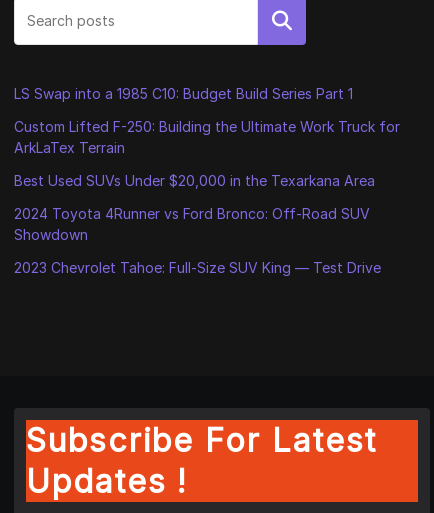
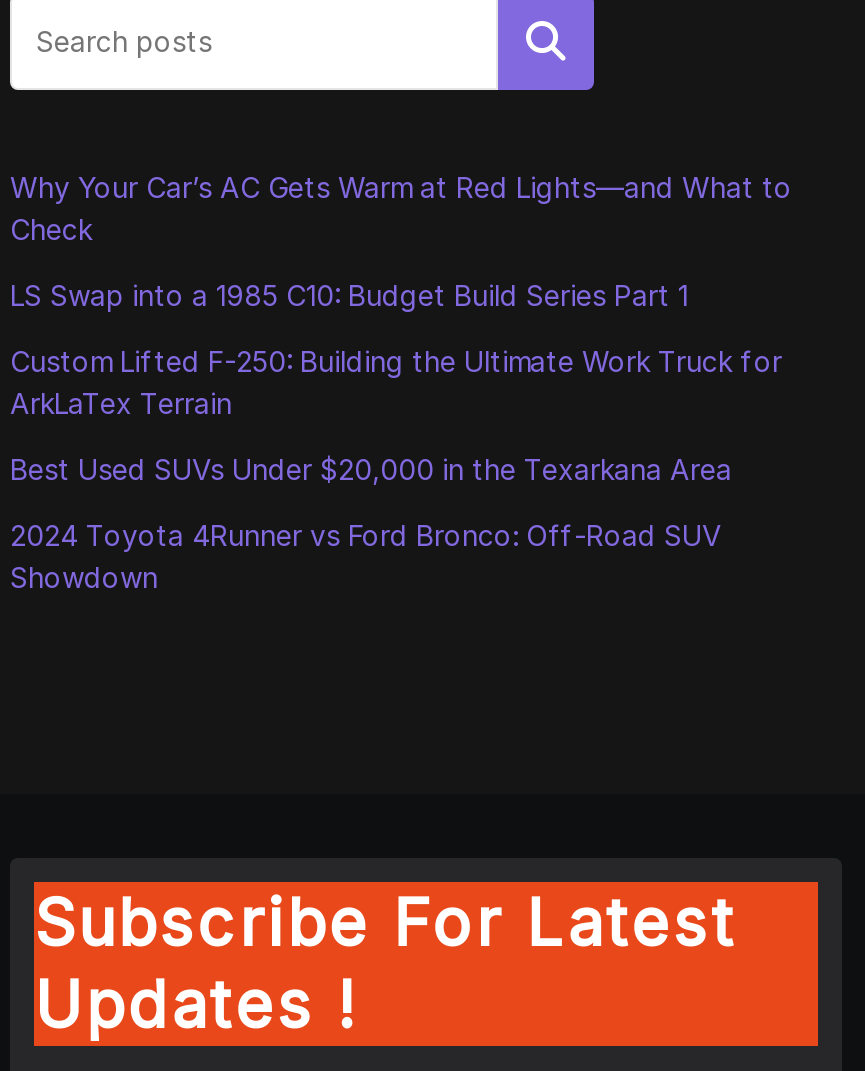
none -> [10,170,792,246] Why Your Car’s AC Gets Warm at Red Lights—and What to | Check
moved [14,85,400,243] -> [10,278,782,594]: LS Swap into a 1985 C10: Budget Build Series Part 1 | Custom Lifted F-250: Building the Ultimate Work Truck for | ArkLaTex Terrain | Best Used SUVs Under $20,000 in the Texarkana Area | 2024 Toyota 4Runner vs Ford Bronco: Off-Road SUV | Showdown
[14,259,381,276] 2023 Chevrolet Tahoe: Full-Size SUV King — Test Drive -> none

